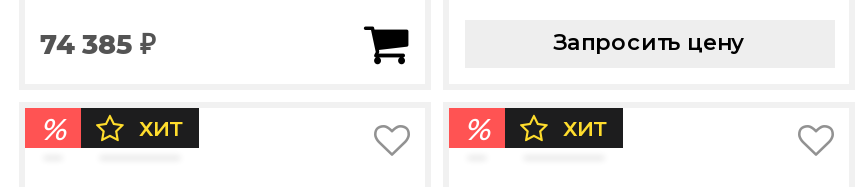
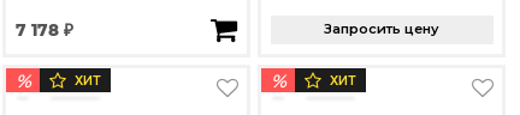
[40,28,156,60] 74 385 ₽ -> [15,21,73,40] 7 178 ₽

